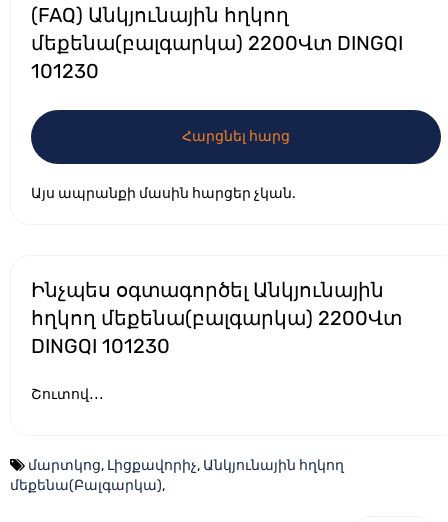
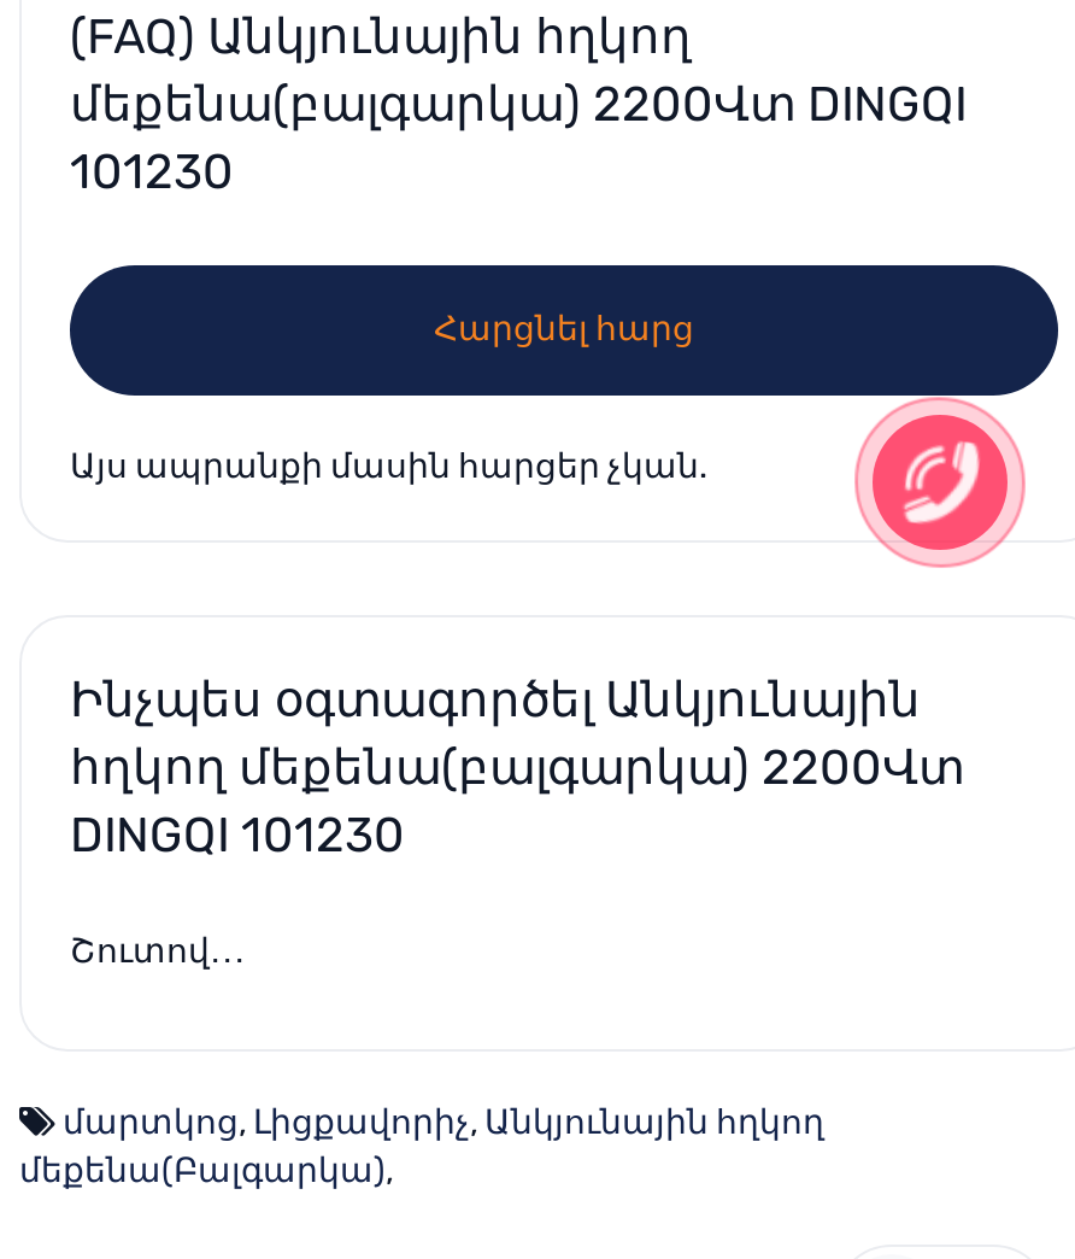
none -> [853,396,1027,569] [image]

